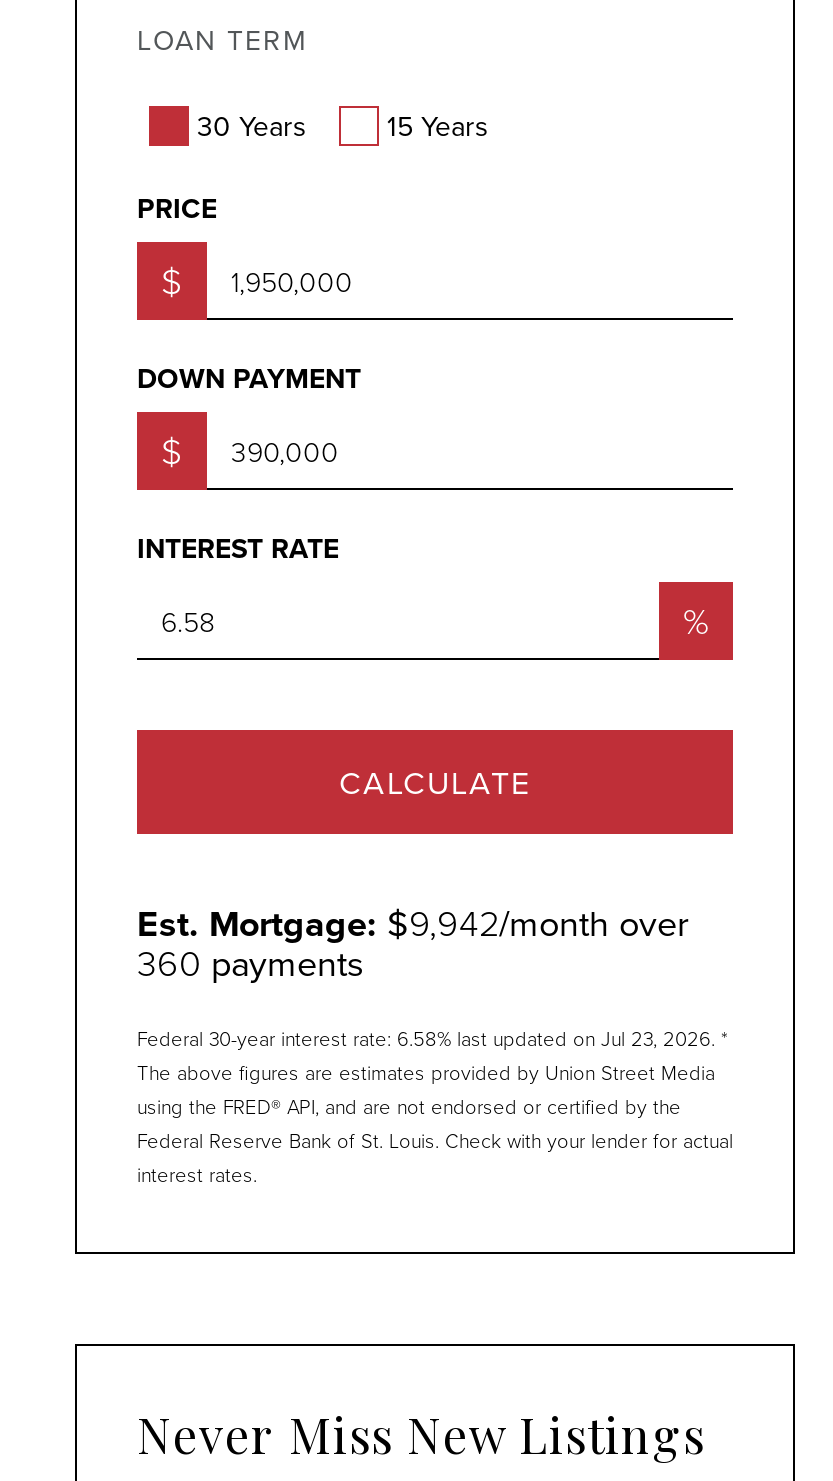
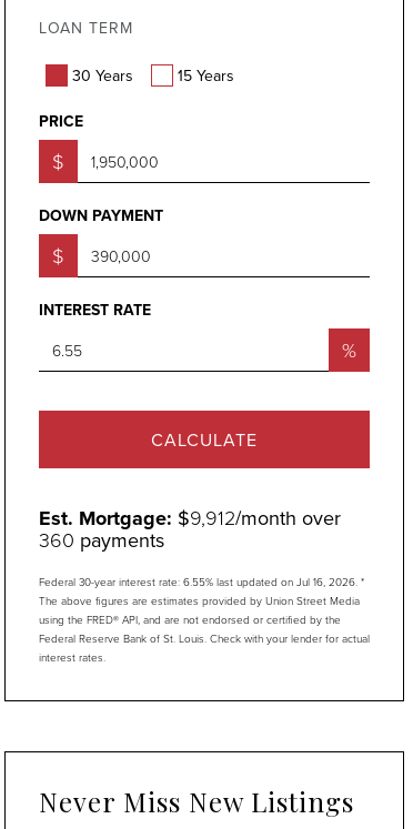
[137,898,689,950] Est. Mortgage: $9,942/month over -> [39,504,341,533] Est. Mortgage: $9,912/month over
[137,1024,727,1052] Federal 30-year interest rate: 6.58% last updated on Jul 23, 2026. * -> [39,574,364,589] Federal 30-year interest rate: 6.55% last updated on Jul 16, 2026. *

